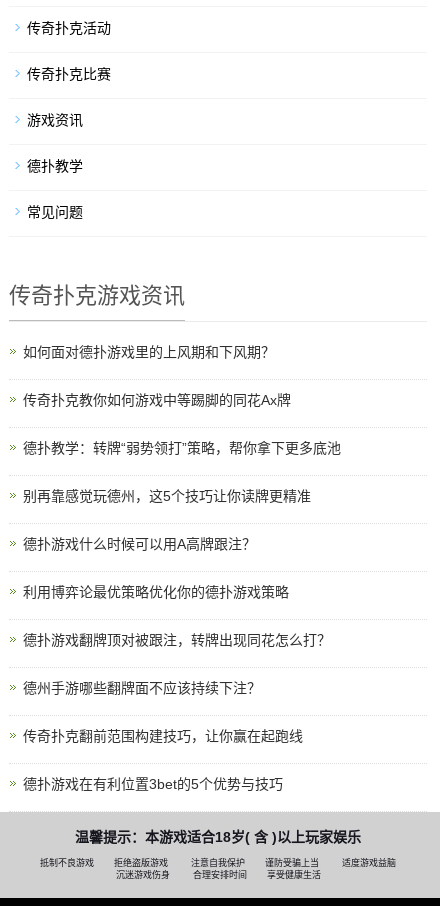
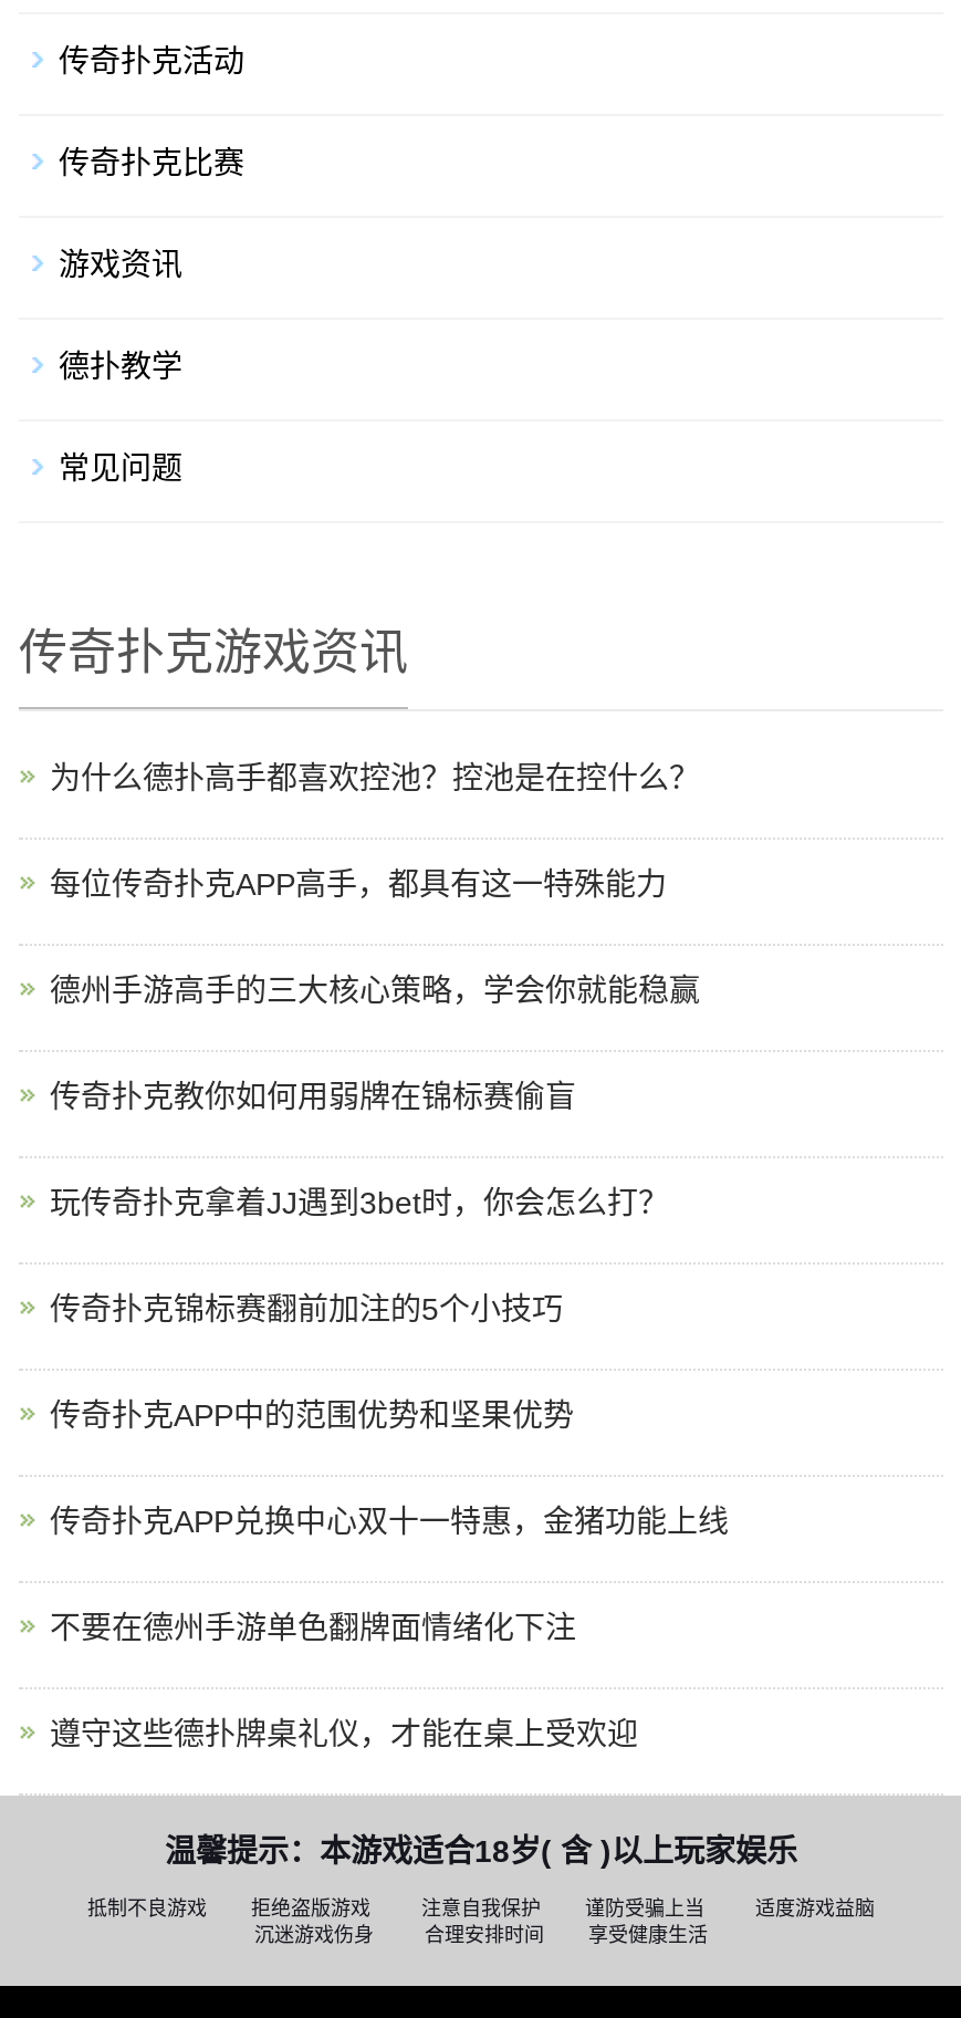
[23,343,275,359] 如何面对德扑游戏里的上风期和下风期？ -> [50,759,700,794] 为什么德扑高手都喜欢控池？控池是在控什么？
[23,391,291,407] 传奇扑克教你如何游戏中等踢脚的同花Ax牌 -> [50,865,667,901] 每位传奇扑克APP高手，都具有这一特殊能力
[23,439,341,455] 德扑教学：转牌“弱势领打”策略，帮你拿下更多底池 -> [50,971,700,1007] 德州手游高手的三大核心策略，学会你就能稳赢
[23,487,311,503] 别再靠感觉玩德州，这5个技巧让你读牌更精准 -> [50,1078,576,1113] 传奇扑克教你如何用弱牌在锦标赛偷盲
[23,535,256,551] 德扑游戏什么时候可以用A高牌跟注？ -> [50,1184,669,1219] 玩传奇扑克拿着JJ遇到3bet时，你会怎么打？
[23,583,289,599] 利用博弈论最优策略优化你的德扑游戏策略 -> [50,1290,563,1325] 传奇扑克锦标赛翻前加注的5个小技巧
[23,631,331,647] 德扑游戏翻牌顶对被跟注，转牌出现同花怎么打？ -> [50,1396,574,1432] 传奇扑克APP中的范围优势和坚果优势
[23,679,261,695] 德州手游哪些翻牌面不应该持续下注？ -> [50,1502,729,1538] 传奇扑克APP兑换中心双十一特惠，金猪功能上线
[23,727,303,743] 传奇扑克翻前范围构建技巧，让你赢在起跑线 -> [50,1609,576,1644] 不要在德州手游单色翻牌面情绪化下注
[23,775,283,791] 德扑游戏在有利位置3bet的5个优势与技巧 -> [50,1715,638,1750] 遵守这些德扑牌桌礼仪，才能在桌上受欢迎

